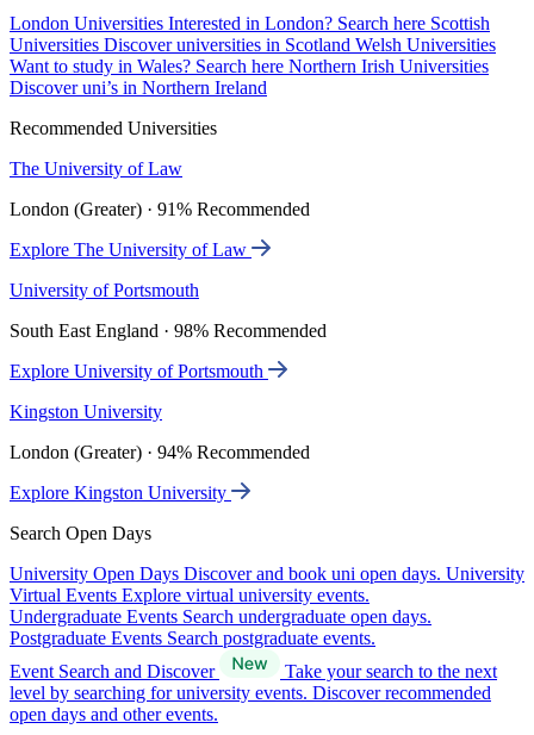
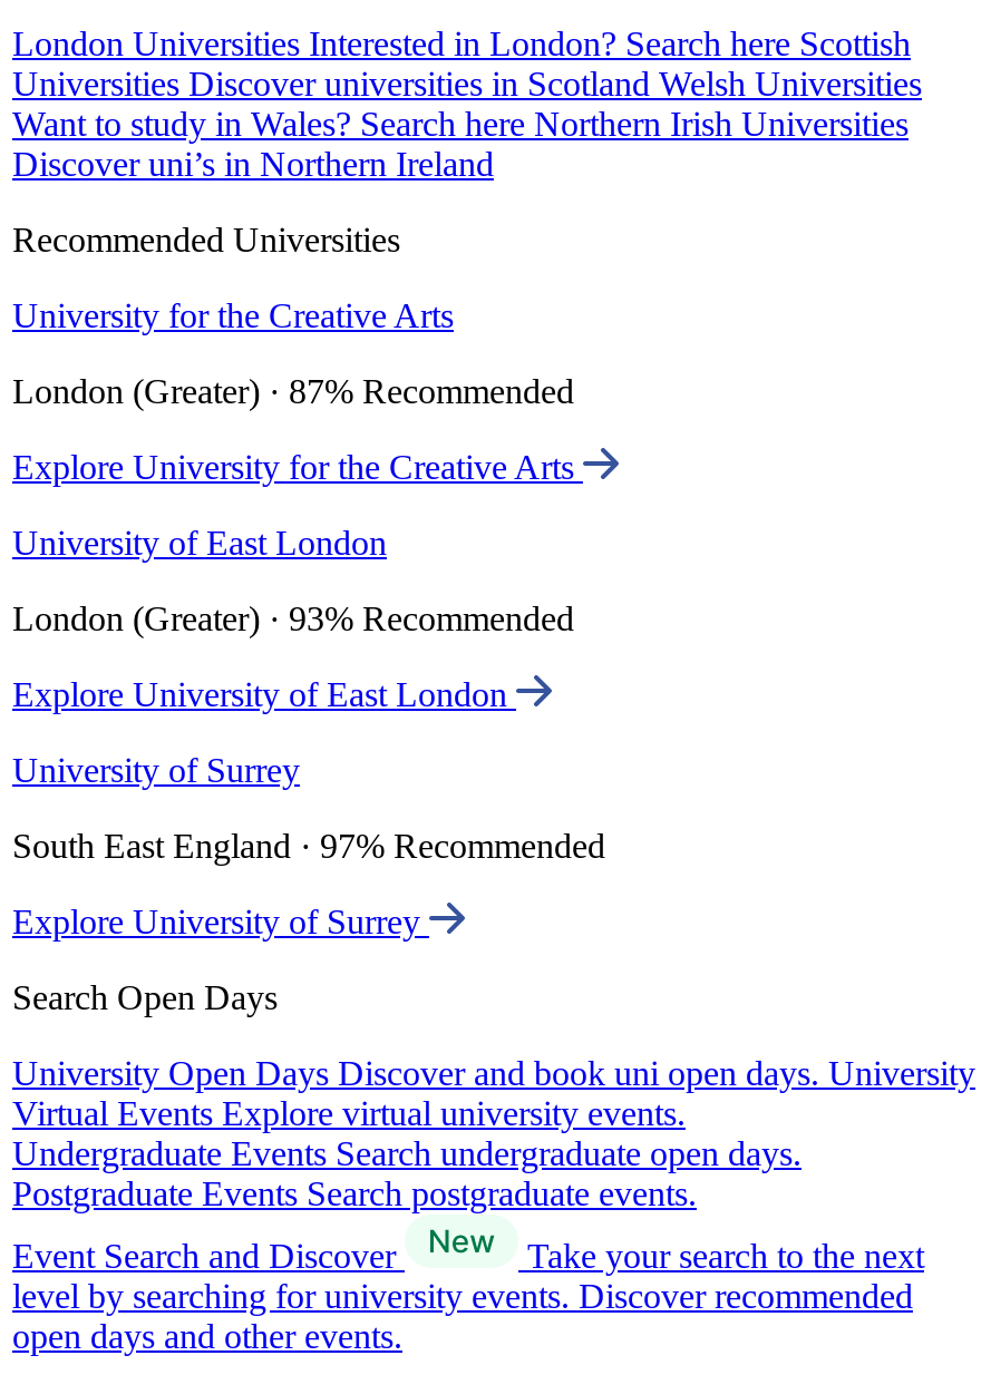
[10,159,182,179] The University of Law -> [12,297,454,335] University for the Creative Arts
[10,199,310,219] London (Greater) · 91% Recommended -> [12,372,574,410] London (Greater) · 87% Recommended
[10,240,252,260] Explore The University of Law -> [12,448,583,486] Explore University for the Creative Arts
[10,280,199,300] University of Portsmouth -> [12,524,387,562] University of East London
[10,321,327,341] South East England · 98% Recommended -> [12,600,574,638] London (Greater) · 93% Recommended
[10,361,268,381] Explore University of Portsmouth -> [12,675,516,713] Explore University of East London
[10,402,162,422] Kingston University -> [12,751,300,789] University of Surrey
[10,442,310,462] London (Greater) · 94% Recommended -> [12,827,605,865] South East England · 97% Recommended
[10,483,231,503] Explore Kingston University -> [12,903,429,941] Explore University of Surrey

